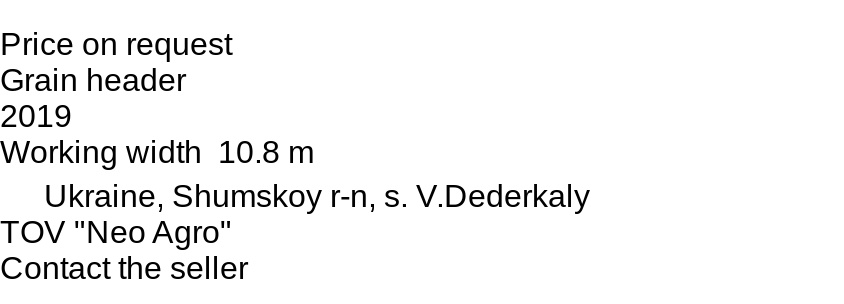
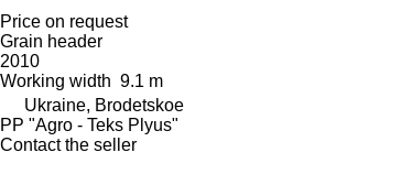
[0,100,590,250] 2019 | Working width 10.8 m | Ukraine, Shumskoy r-n, s. V.Dederkaly | TOV "Neo Agro" -> [0,52,184,135] 2010 | Working width 9.1 m | Ukraine, Brodetskoe | PP "Agro - Teks Plyus"

